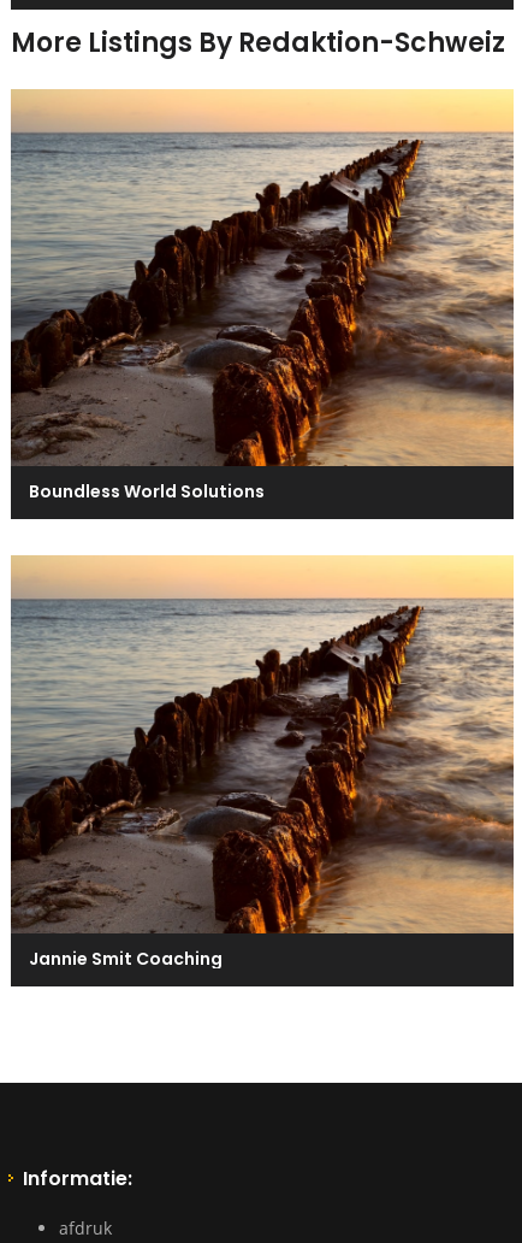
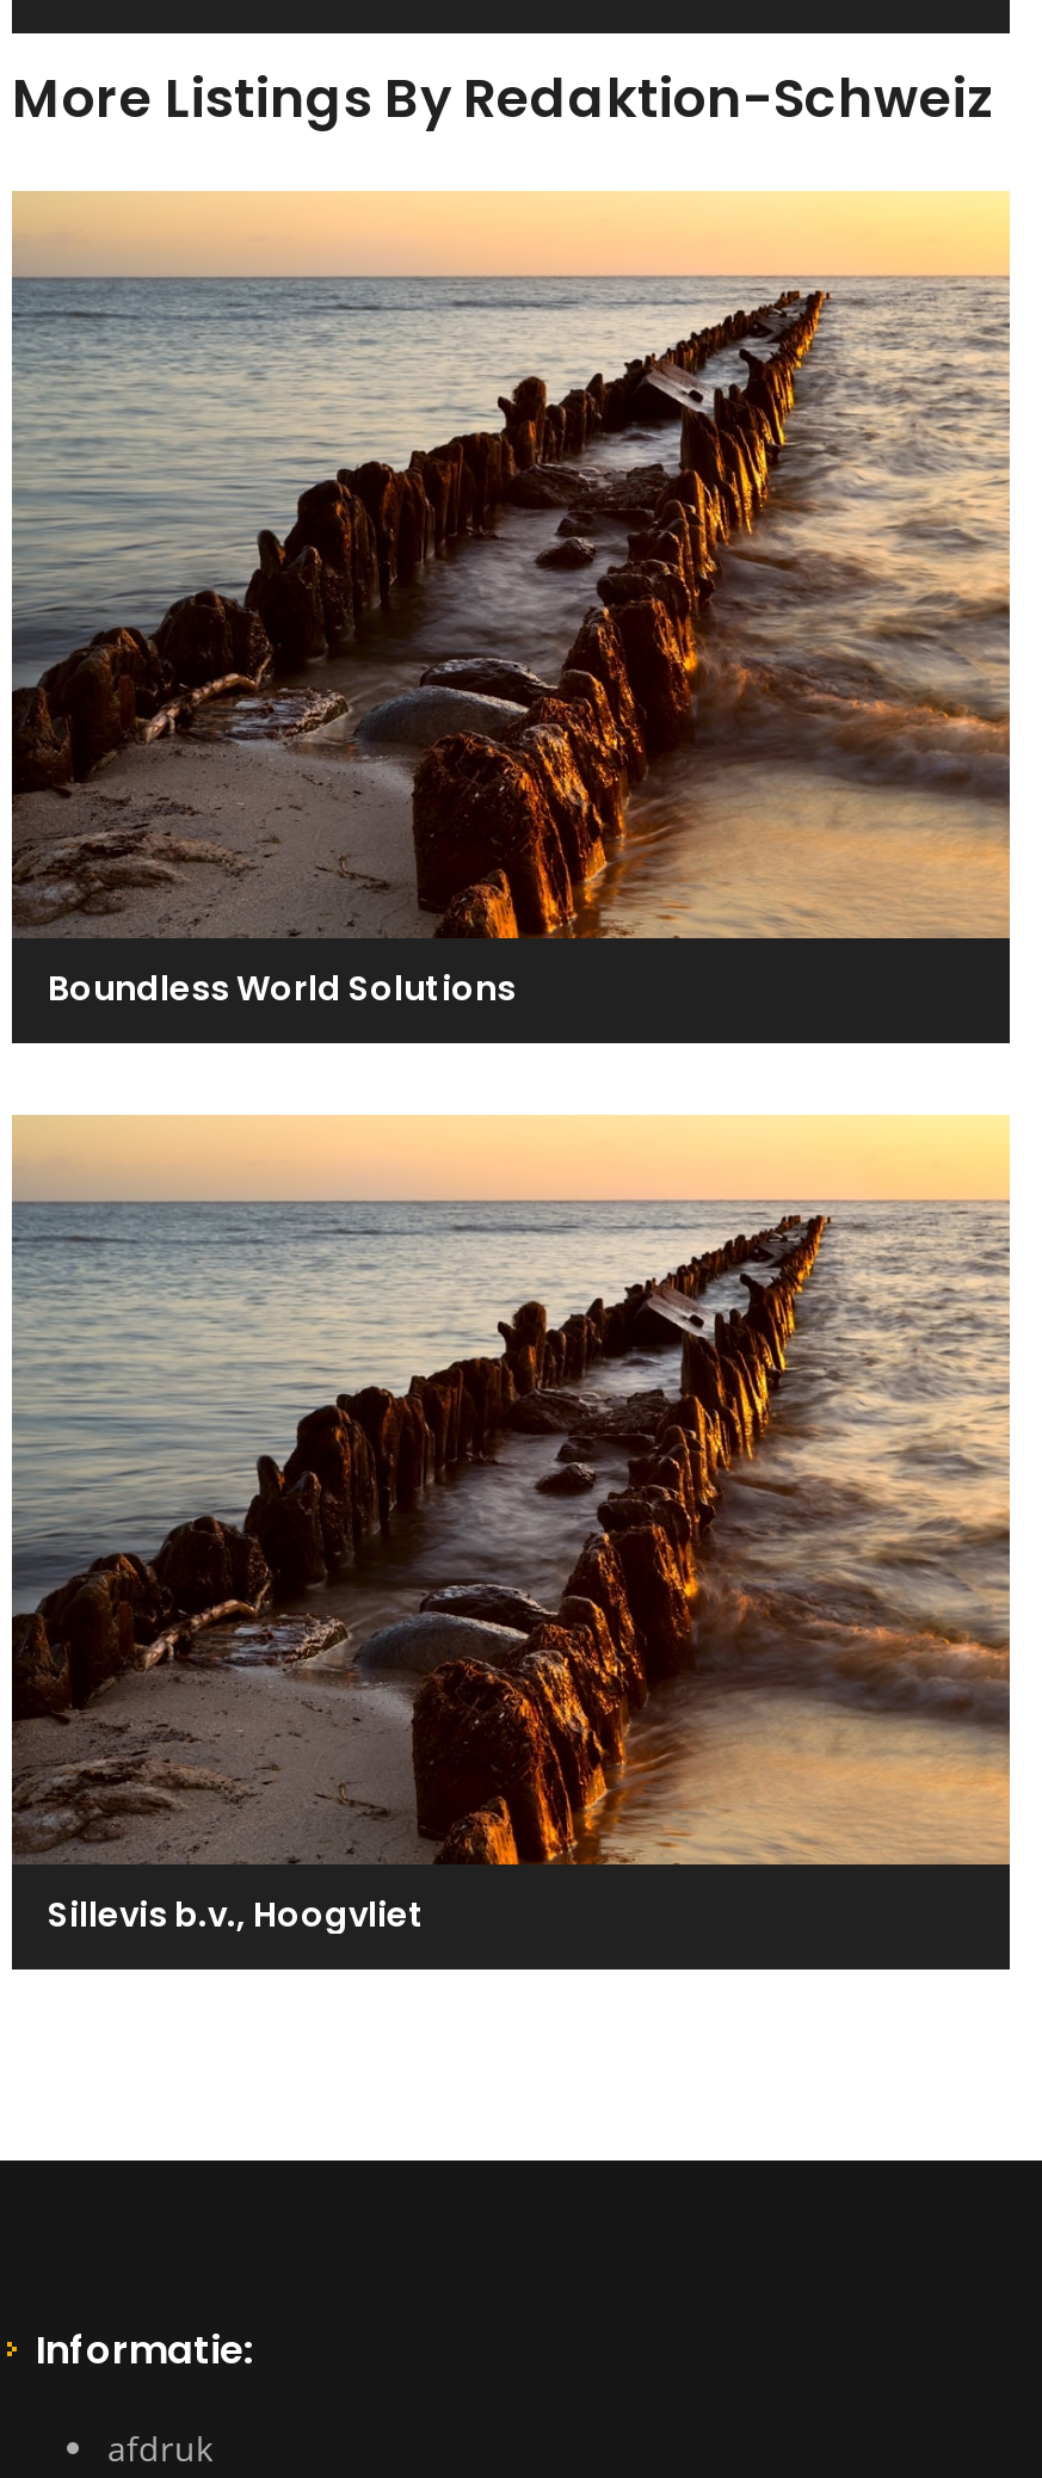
[29,946,223,971] Jannie Smit Coaching -> [48,1890,425,1938] Sillevis b.v., Hoogvliet

